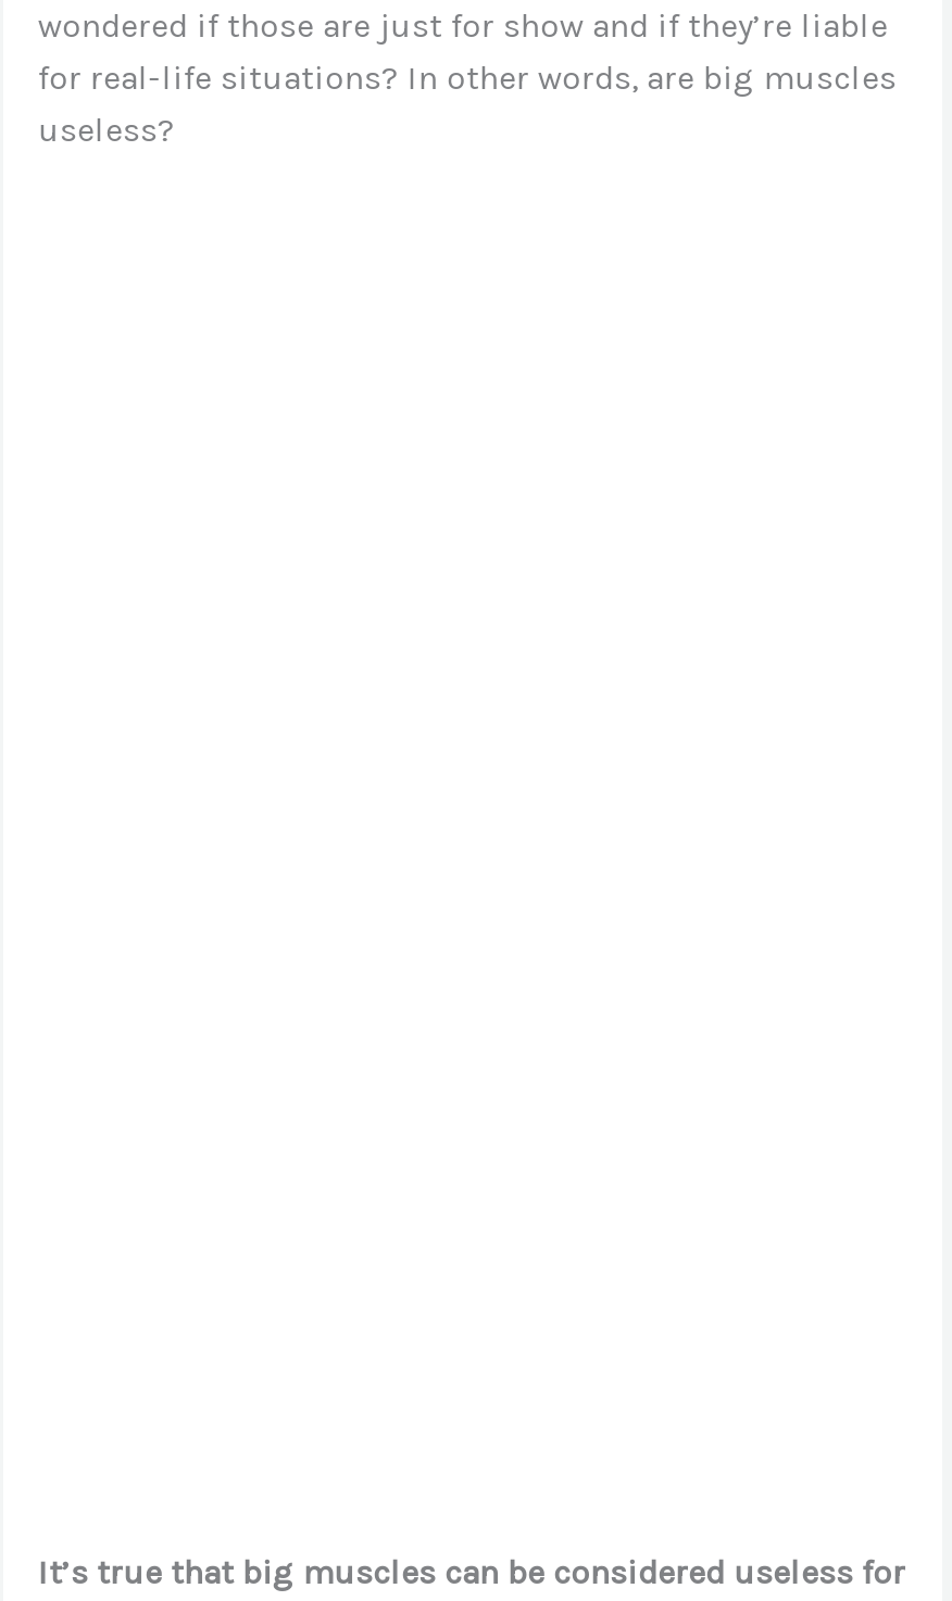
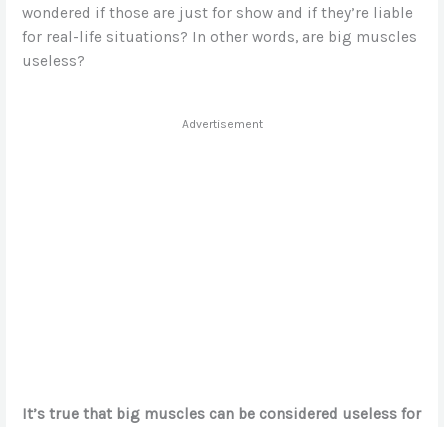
none -> [181,117,262,131] Advertisement

